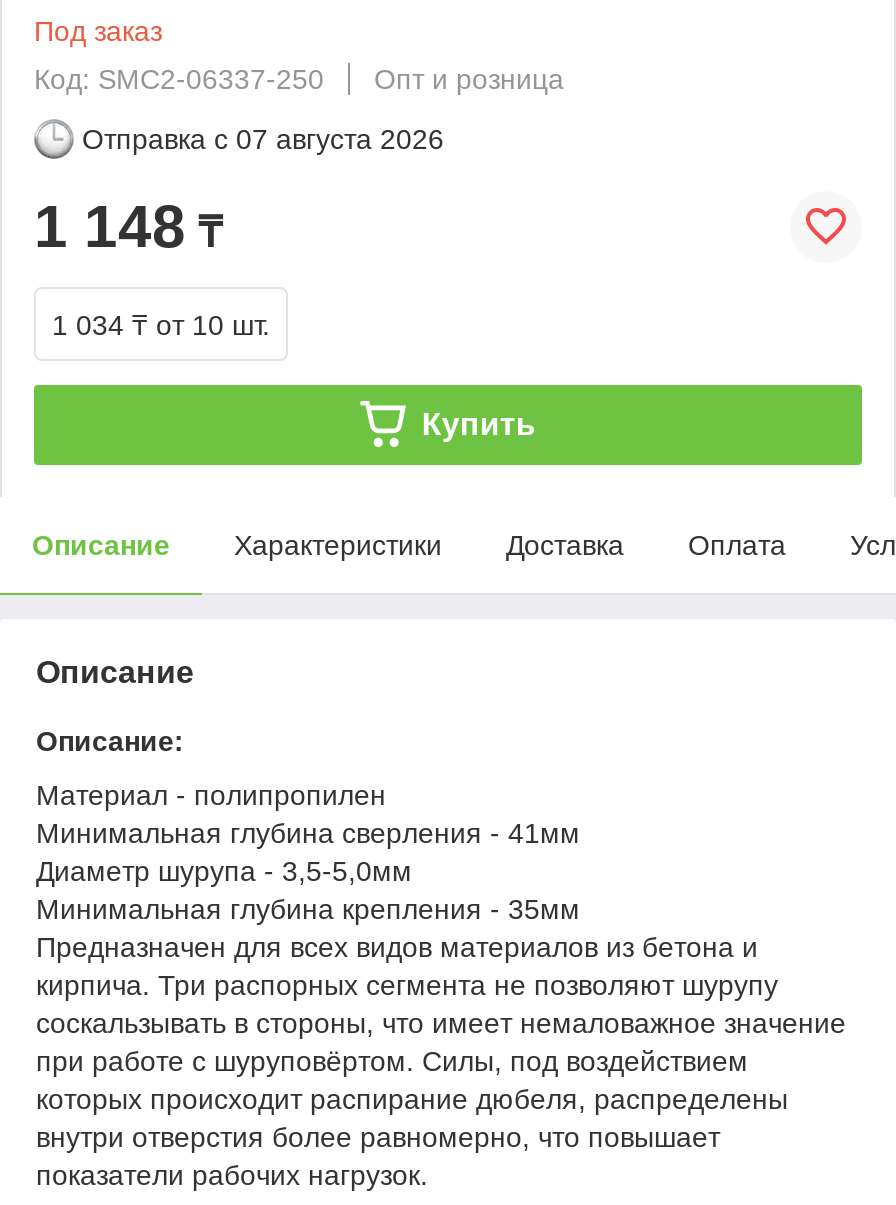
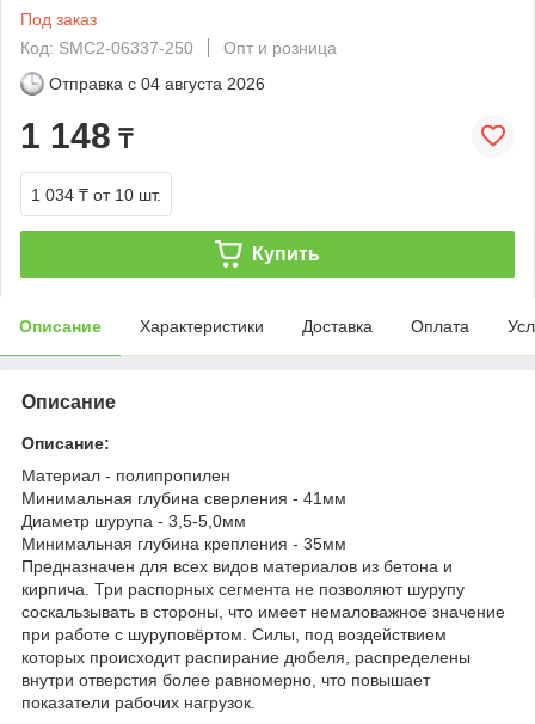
[82,123,444,155] Отправка с 07 августа 2026 -> [49,74,265,93] Отправка с 04 августа 2026

